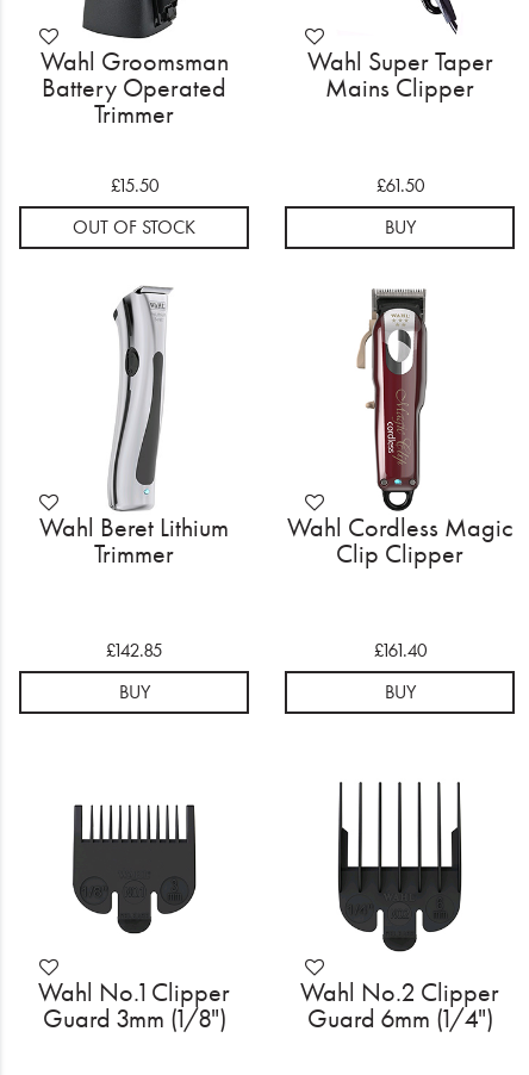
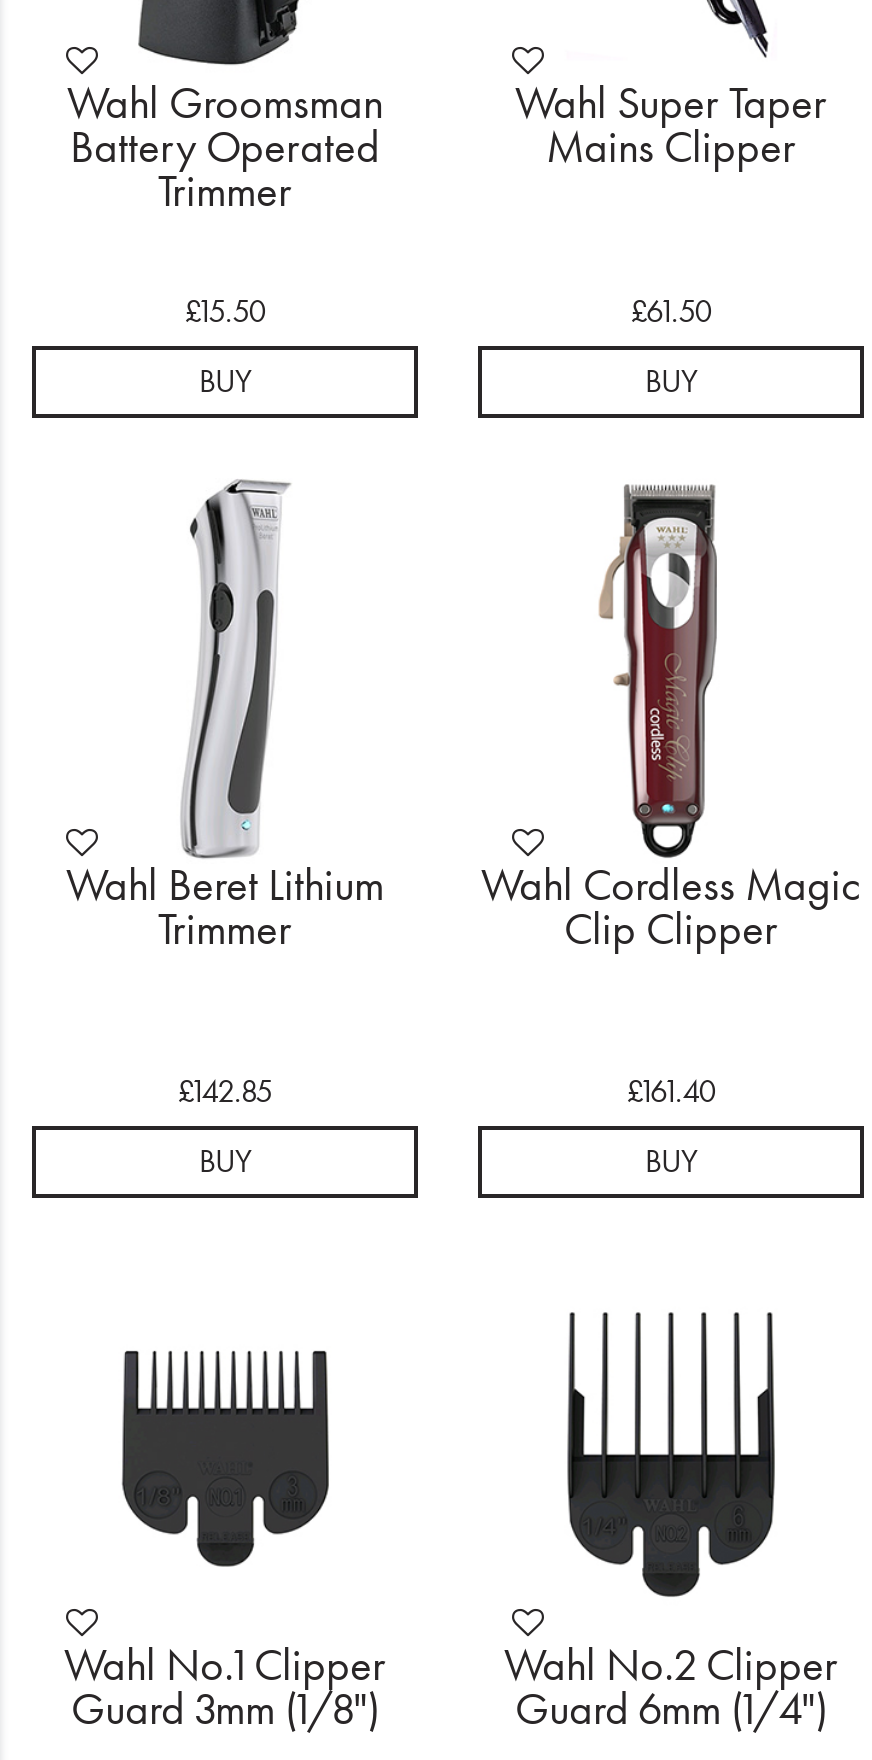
[73,214,195,239] OUT OF STOCK -> [199,360,251,402] BUY

